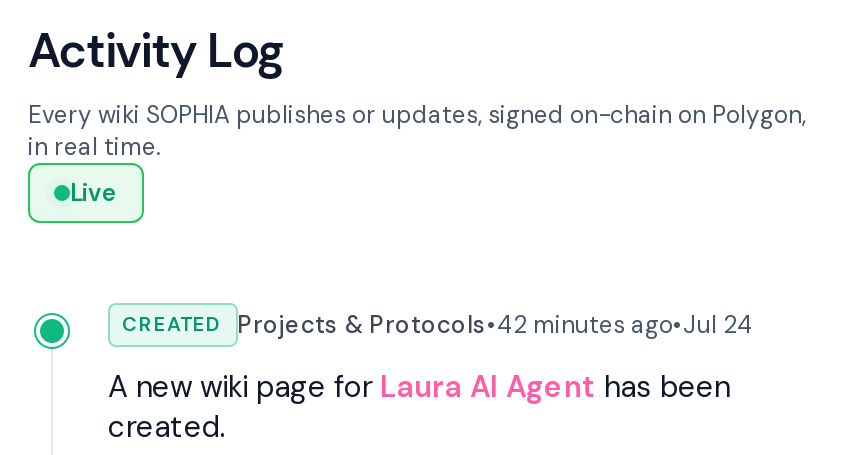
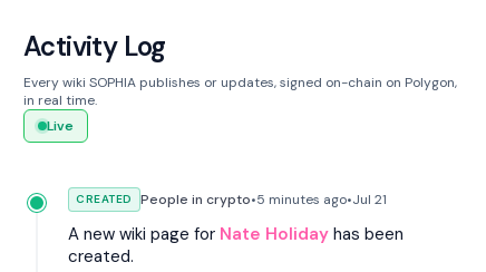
[122,309,753,341] CREATED Projects & Protocols•42 minutes ago•Jul 24 -> [76,191,386,208] CREATED People in crypto•5 minutes ago•Jul 21
[108,367,730,407] A new wiki page for Laura AI Agent has been -> [68,223,404,245] A new wiki page for Nate Holiday has been

